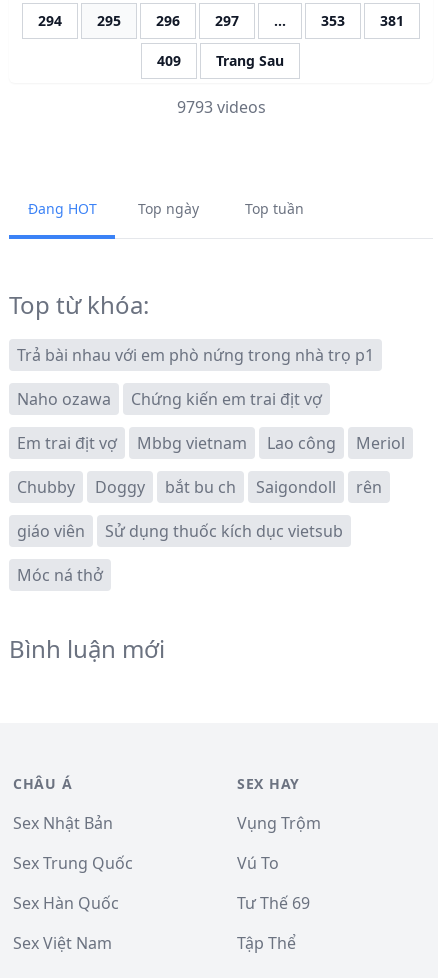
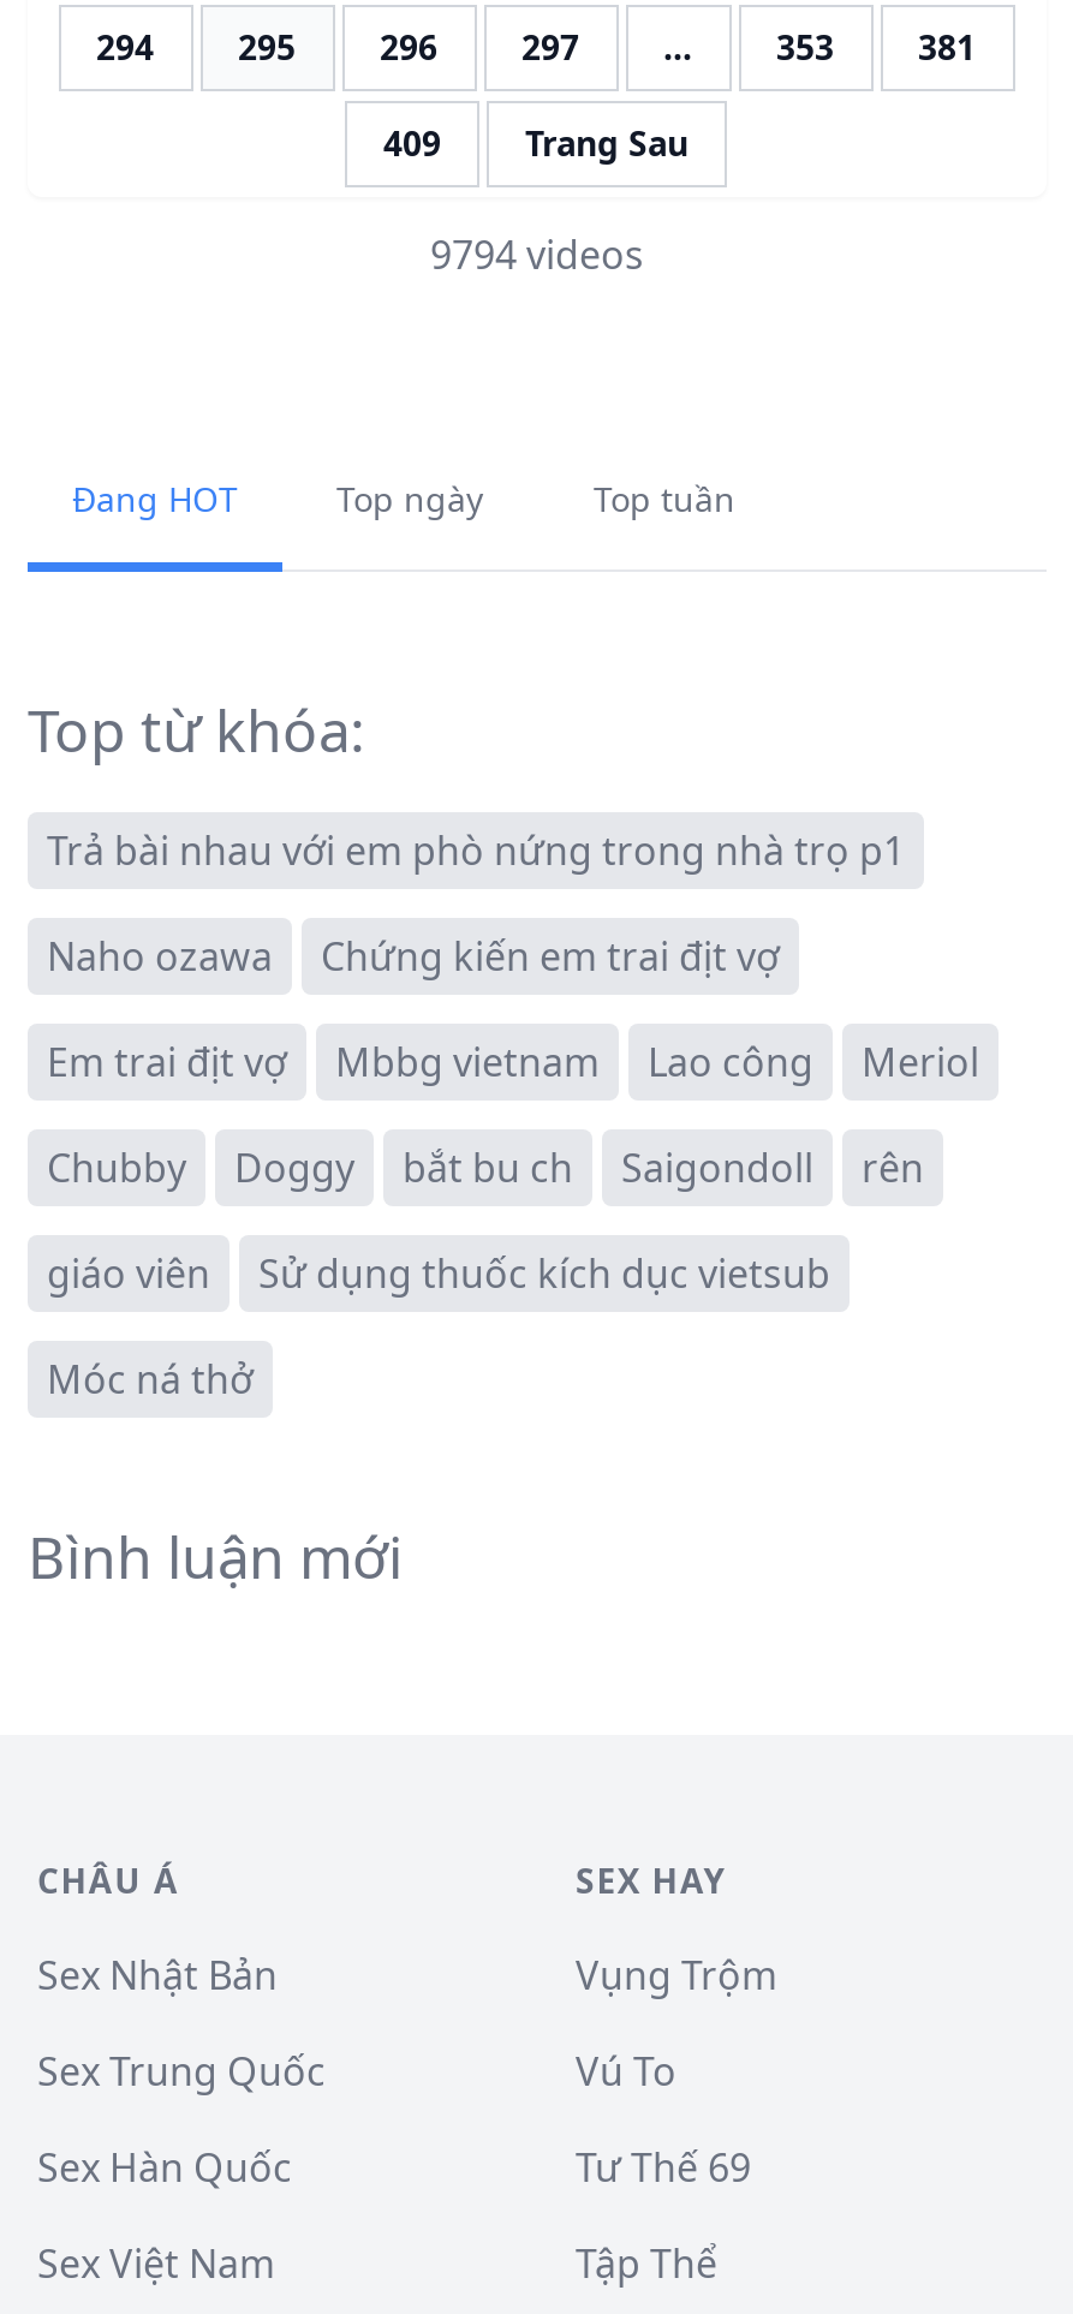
[176,96,265,118] 9793 videos -> [430,228,644,281] 9794 videos

